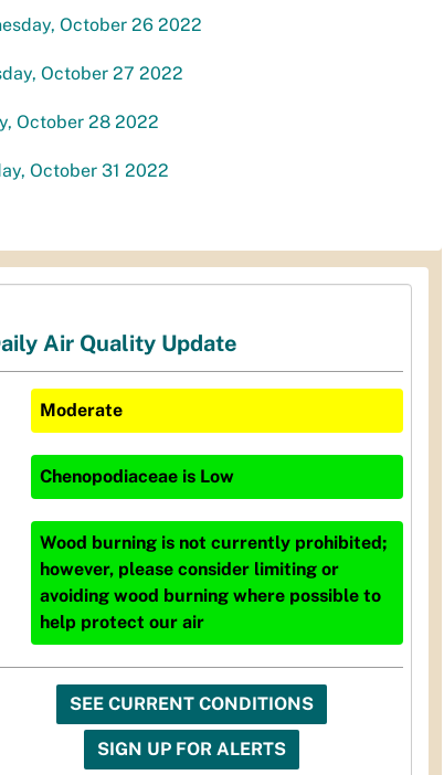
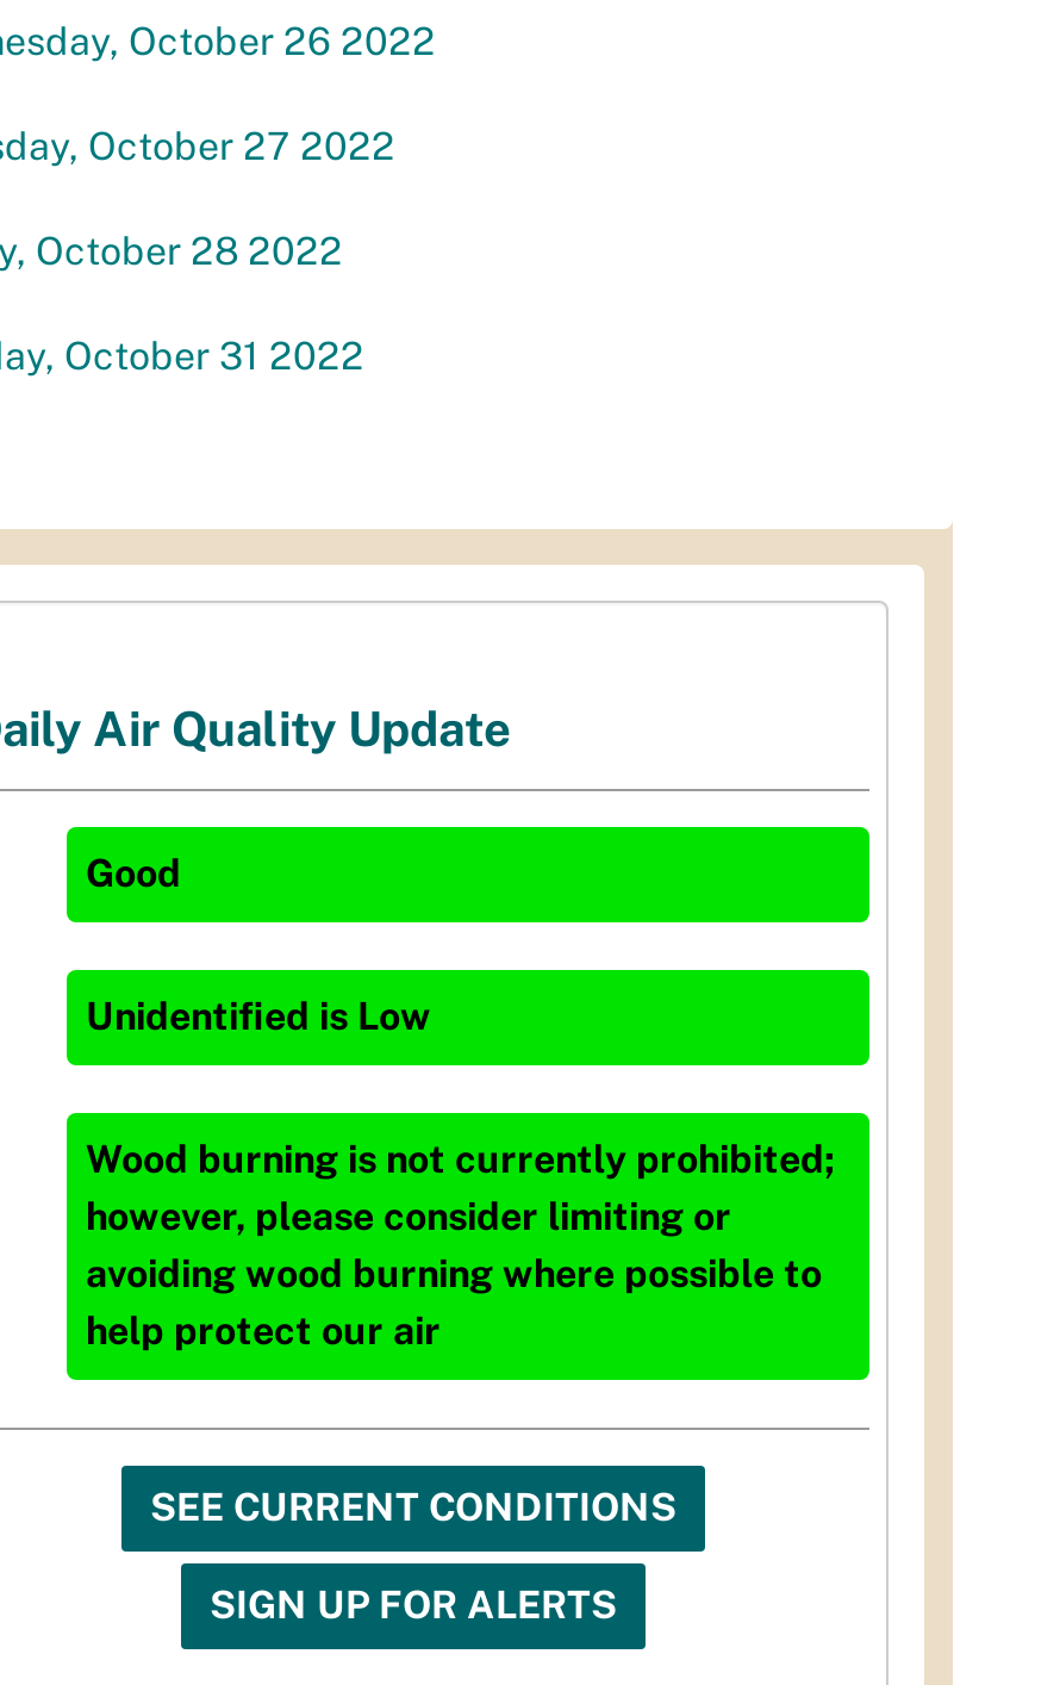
[40,400,123,421] Moderate -> [86,852,181,897] Good
[40,466,234,487] Chenopodiaceae is Low -> [86,995,431,1040] Unidentified is Low

